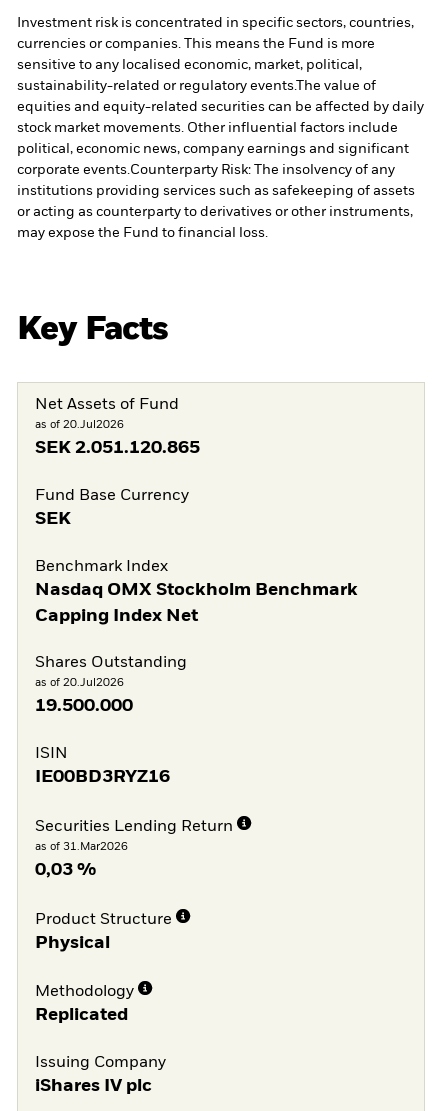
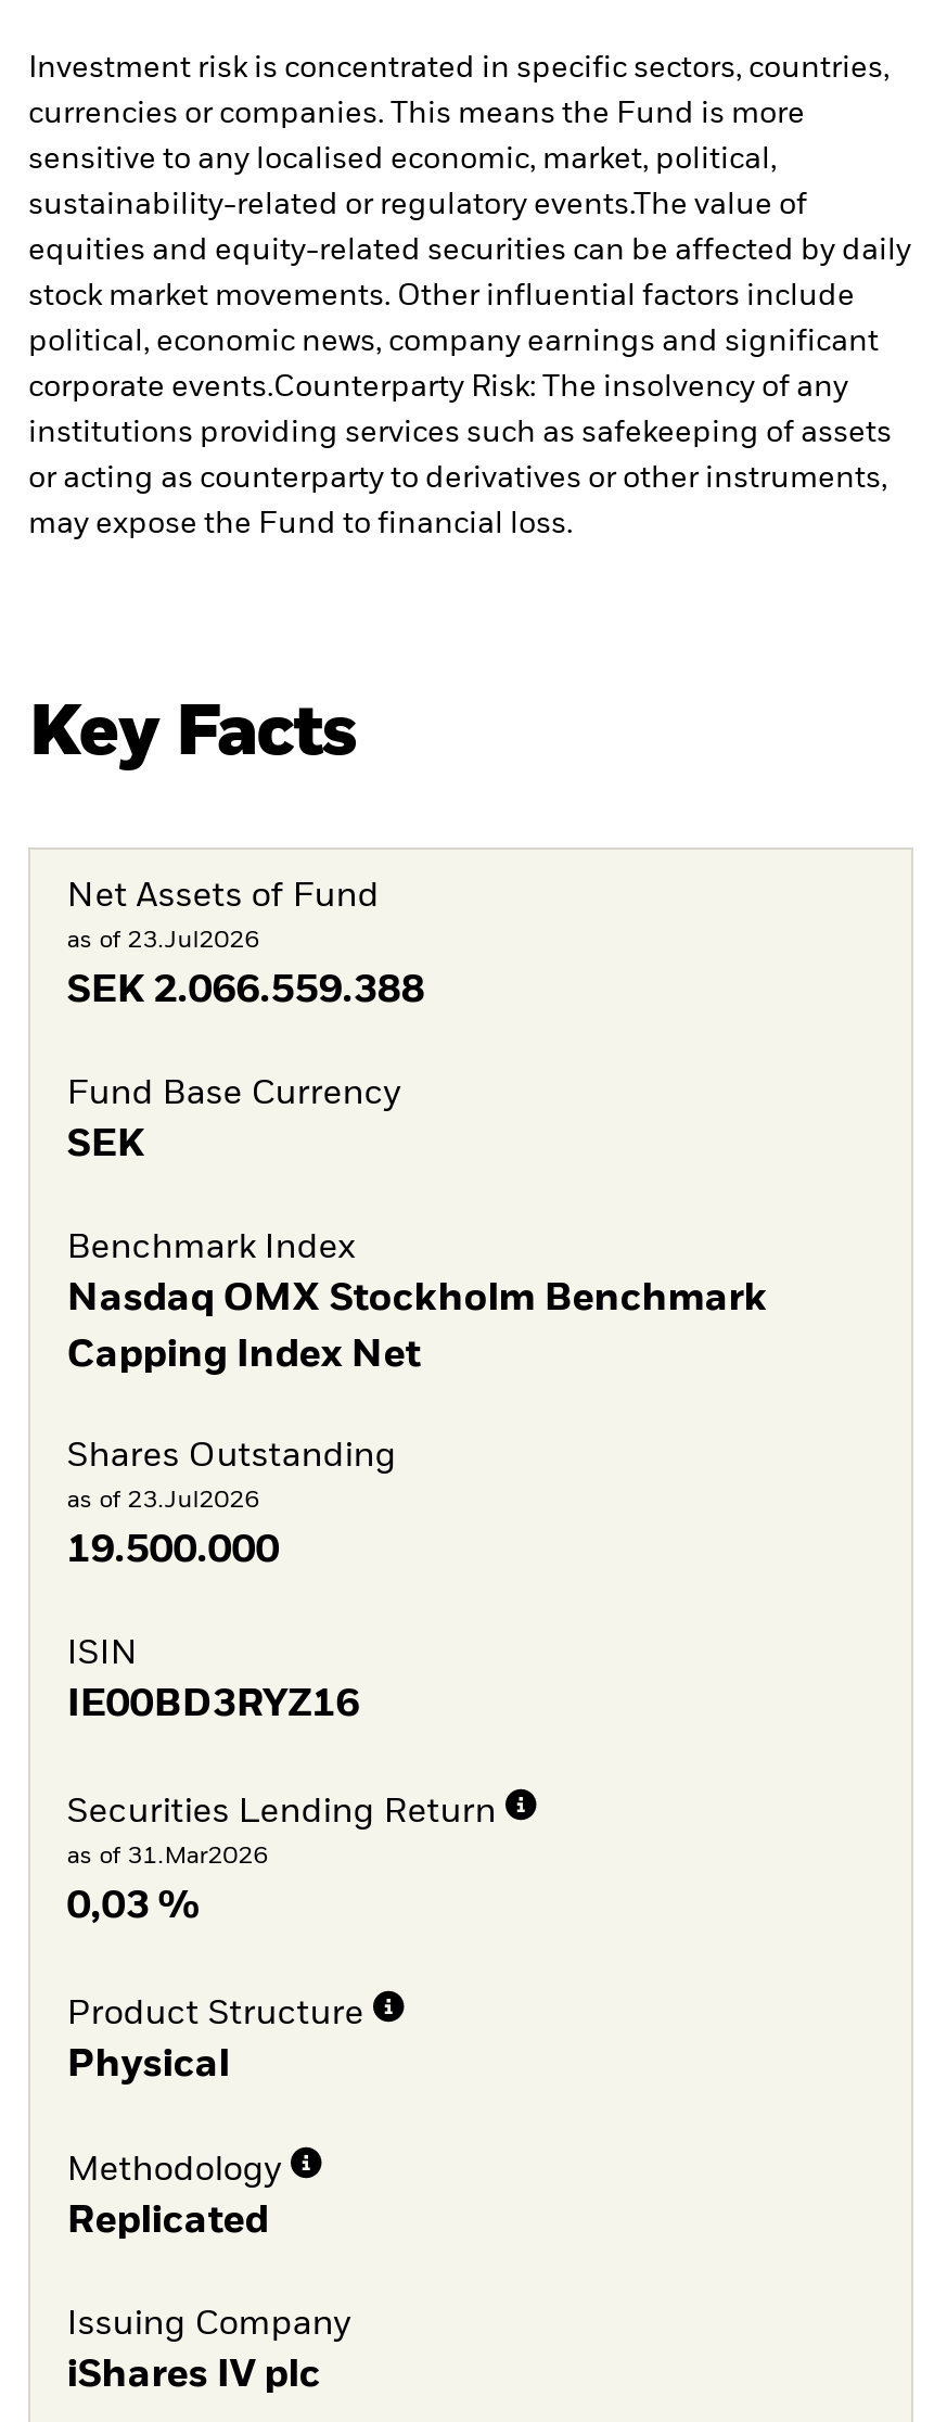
[35,419,124,430] as of 20.Jul2026 -> [67,928,260,952] as of 23.Jul2026
[35,439,200,457] SEK 2.051.120.865 -> [67,971,425,1010] SEK 2.066.559.388
[35,677,124,688] as of 20.Jul2026 -> [67,1488,260,1512] as of 23.Jul2026

